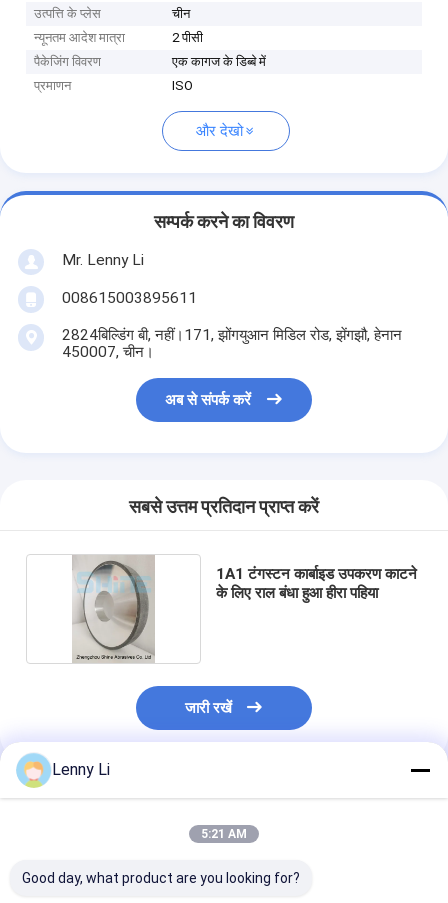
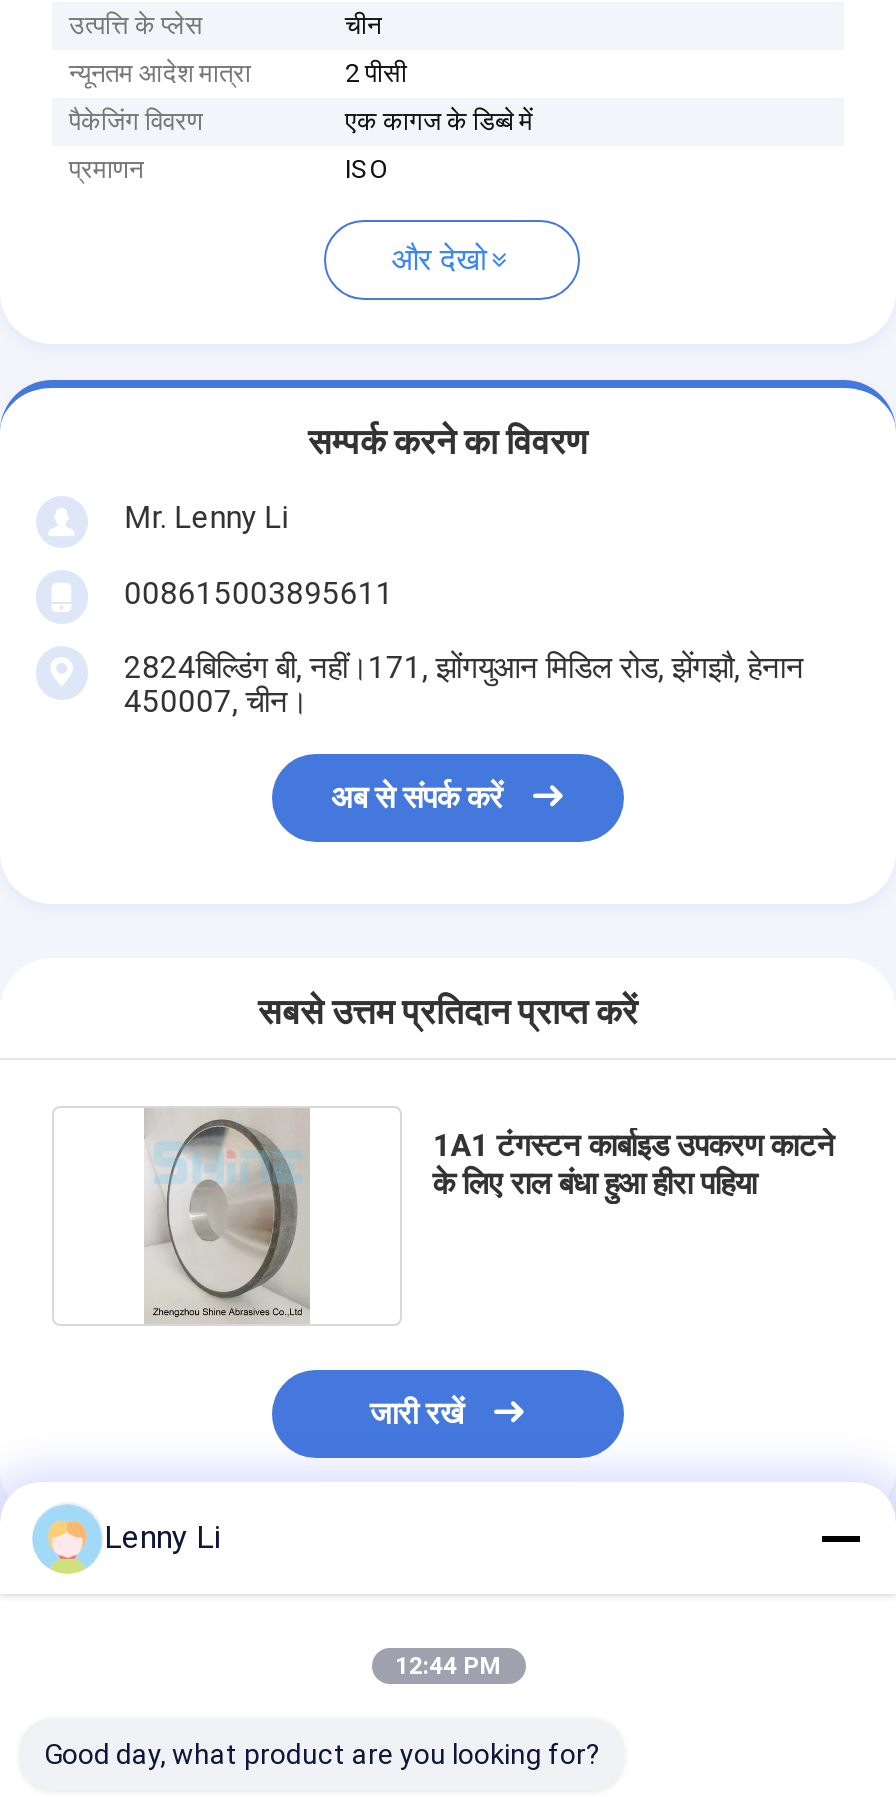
[201,827,247,841] 5:21 AM -> [395,1652,501,1680] 12:44 PM

